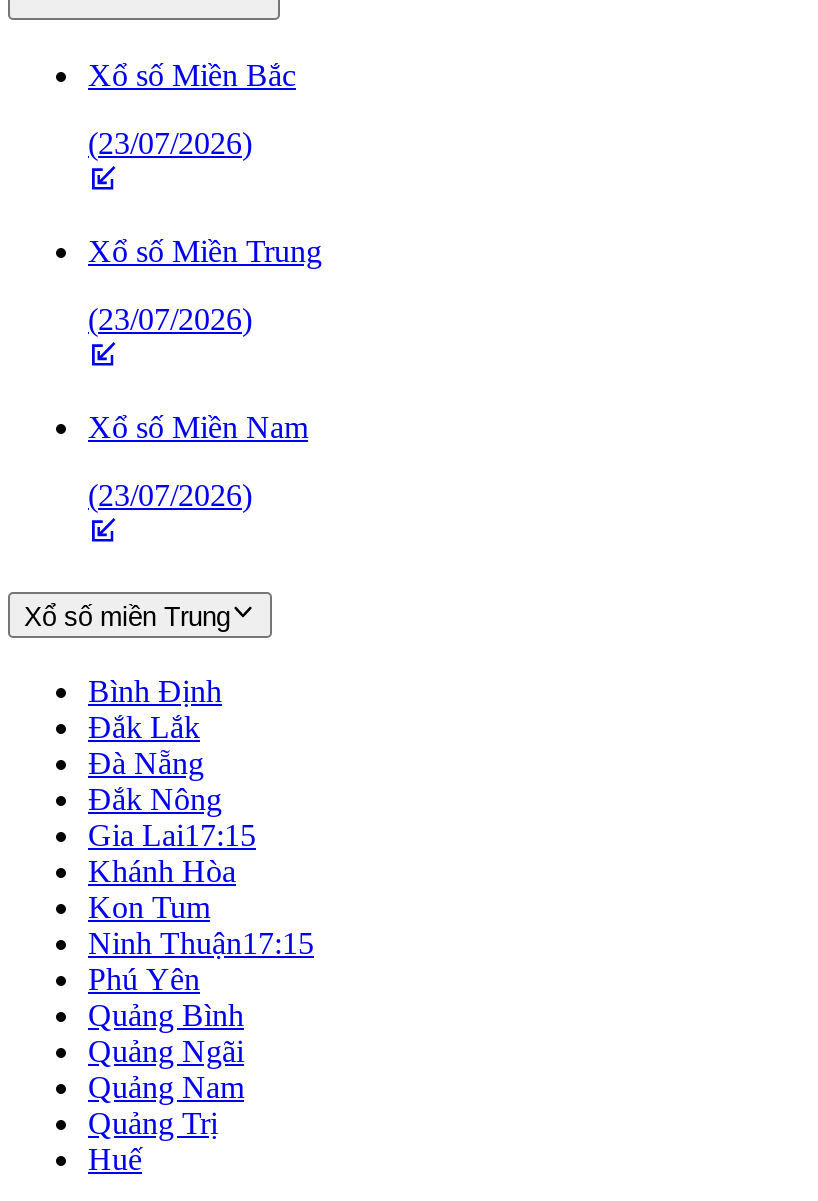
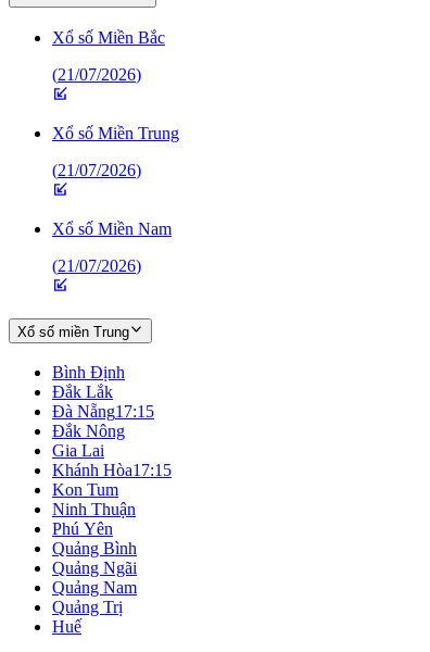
[88,126,252,160] (23/07/2026) -> [52,65,141,84] (21/07/2026)
[88,302,252,336] (23/07/2026) -> [52,161,141,179] (21/07/2026)
[88,478,252,512] (23/07/2026) -> [52,256,141,275] (21/07/2026)
[88,747,204,781] Đà Nẵng -> [52,402,154,421] Đà Nẵng17:15
[88,819,256,889] Gia Lai17:15 | Khánh Hòa -> [52,442,172,480] Gia Lai | Khánh Hòa17:15
[88,927,314,961] Ninh Thuận17:15 -> [52,500,136,519] Ninh Thuận

